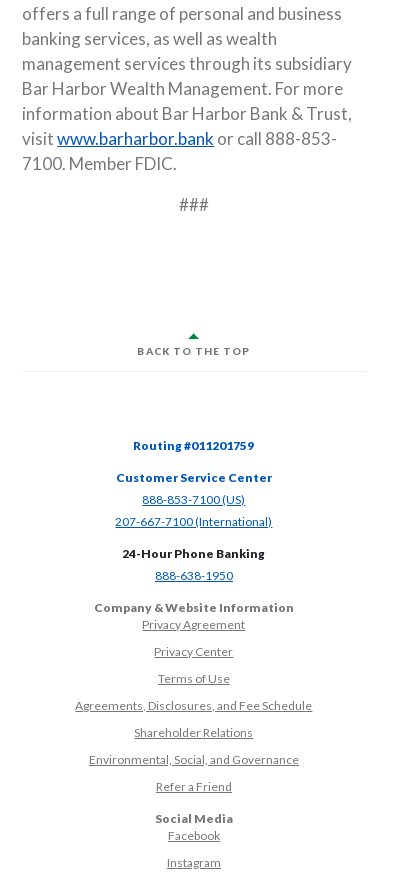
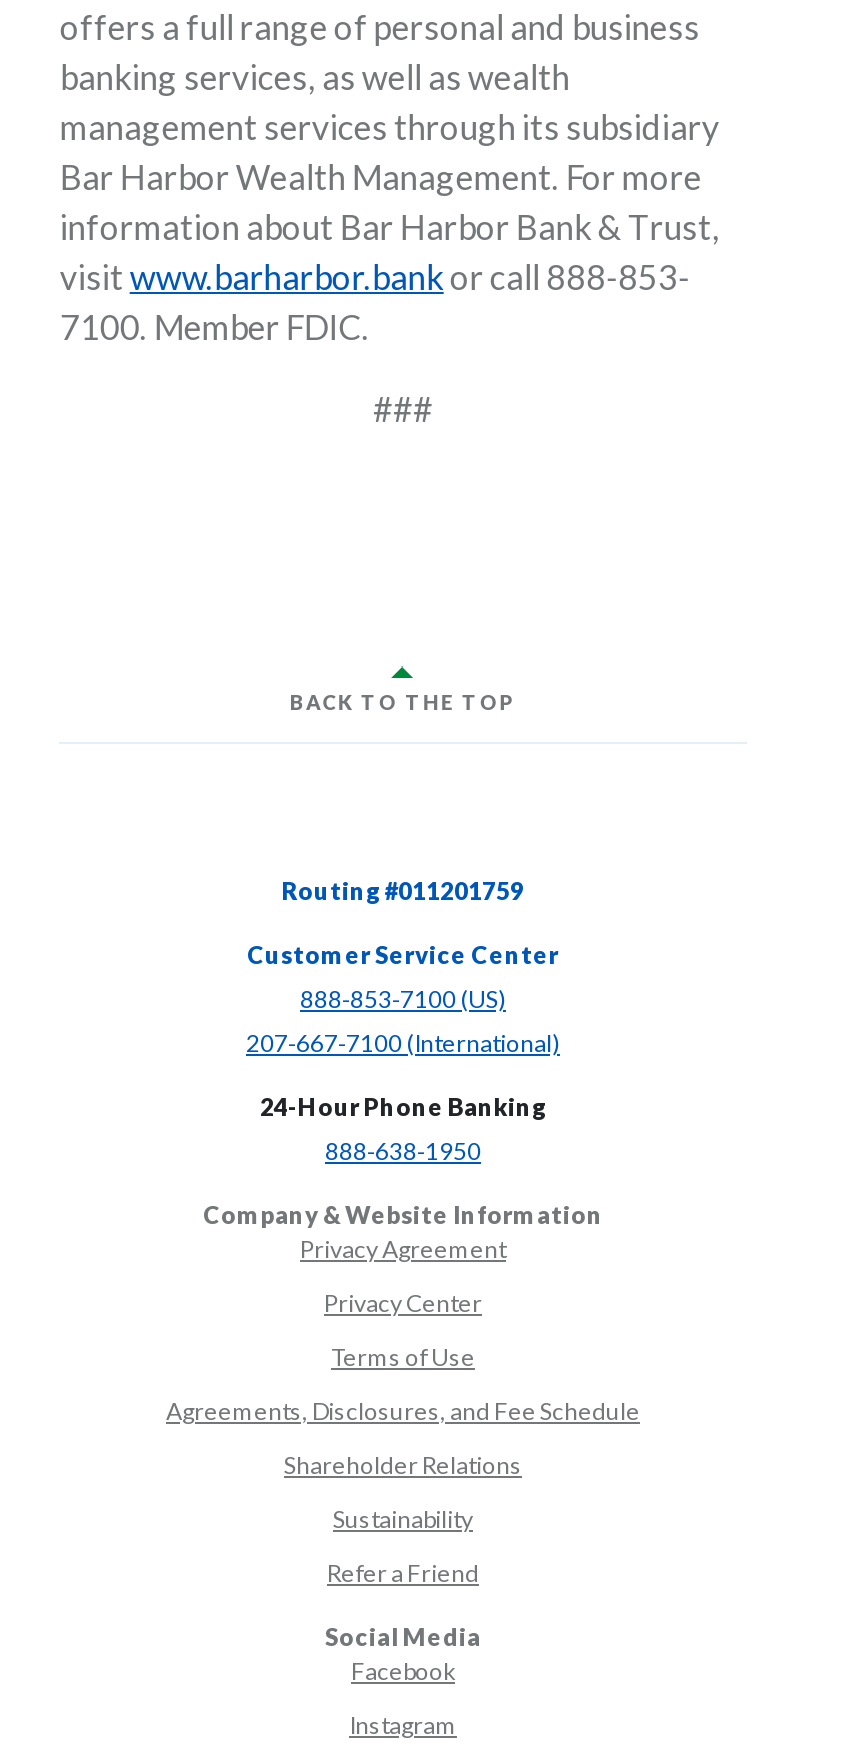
[89,752,299,767] Environmental, Social, and Governance -> [333,1503,473,1533] Sustainability

